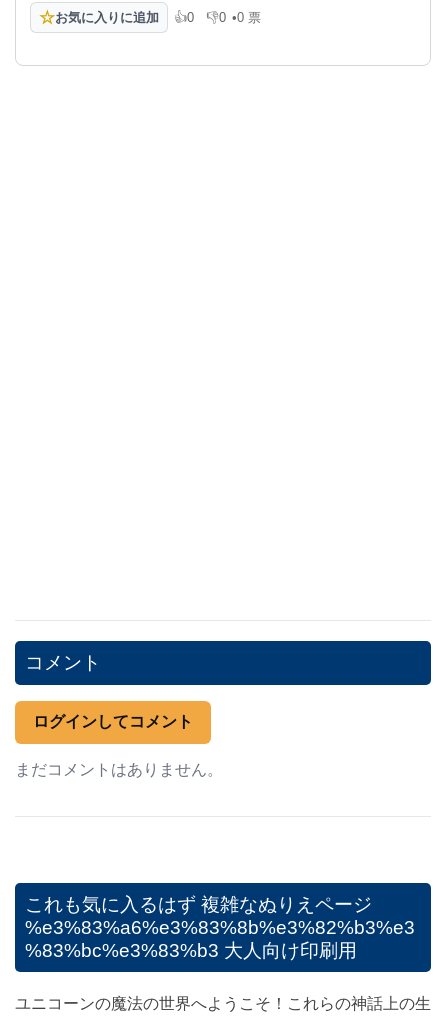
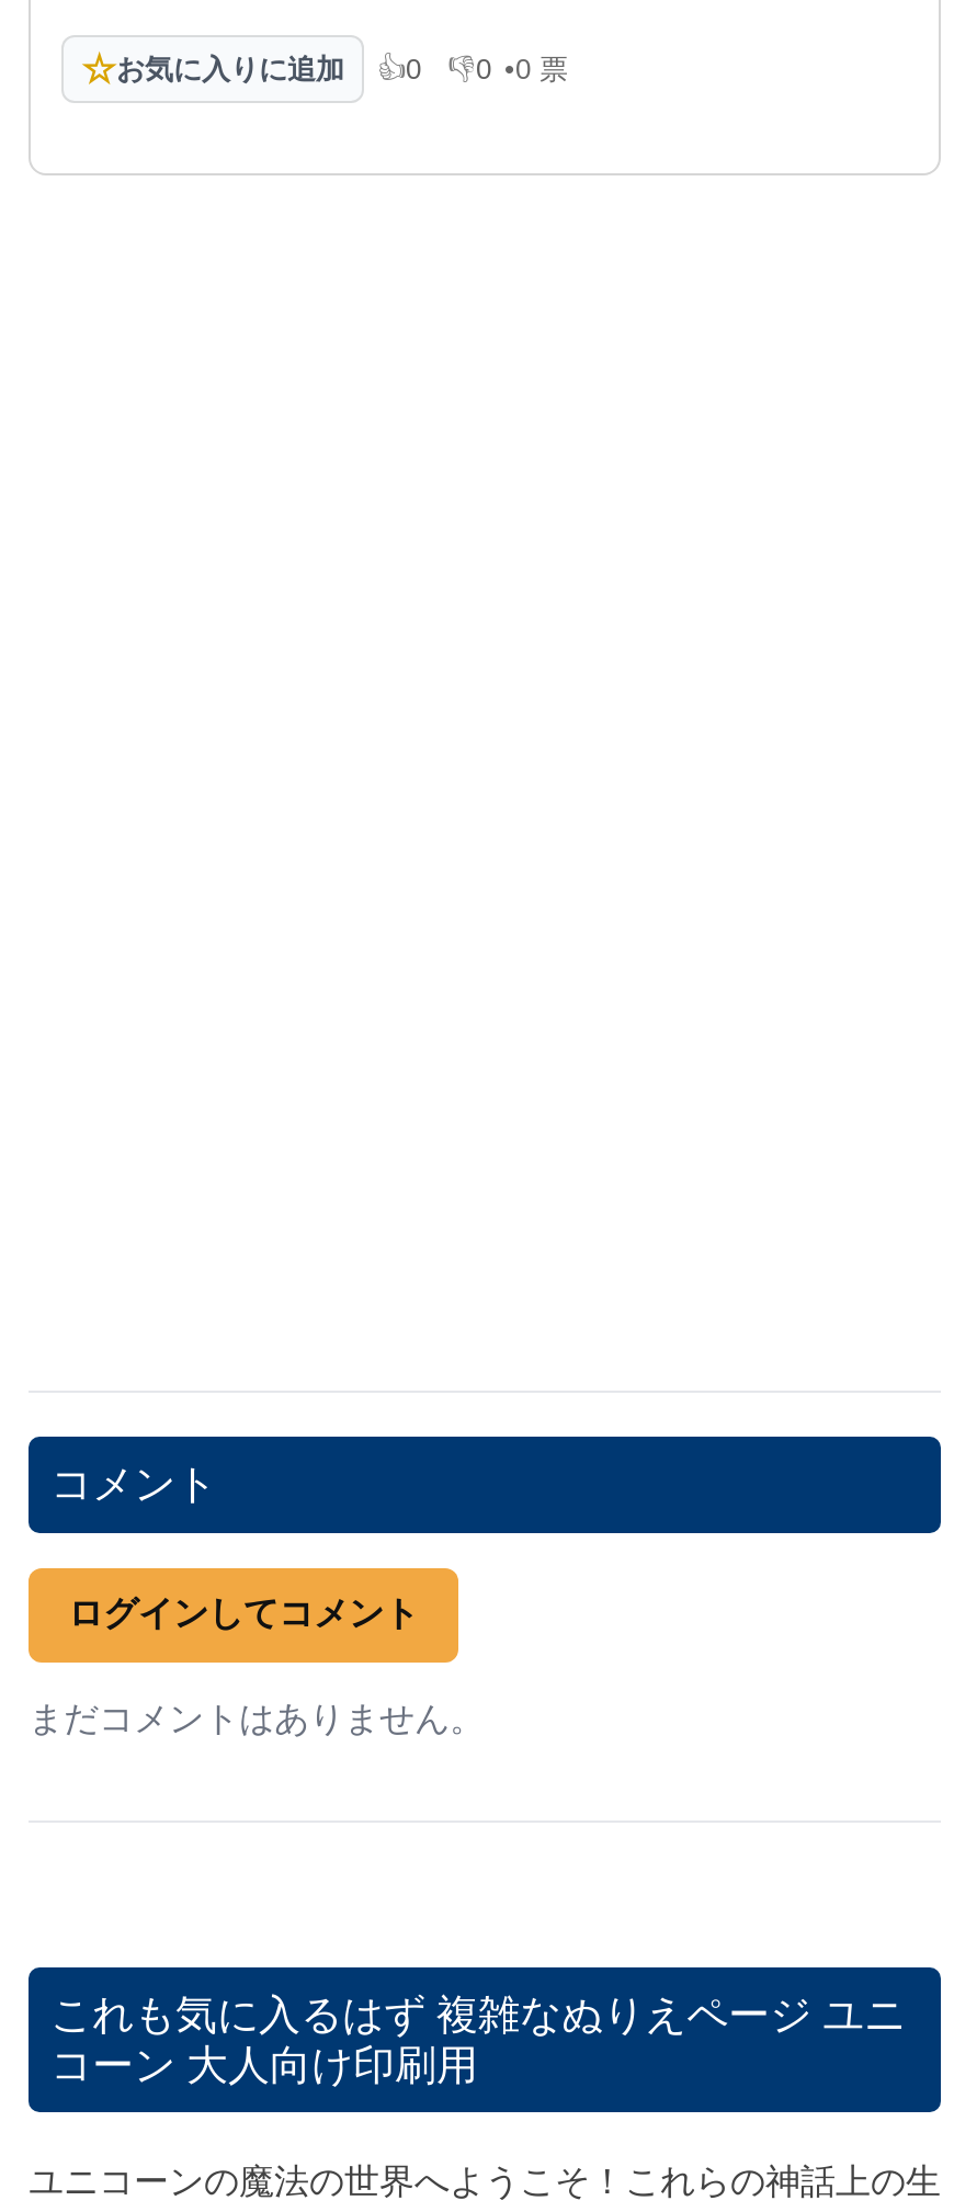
[25,894,415,961] これも気に入るはず複雑なぬりえページ | %e3%83%a6%e3%83%8b%e3%82%b3%e3 | %83%bc%e3%83%b3 大人向け印刷用 -> [50,1992,906,2089] これも気に入るはず複雑なぬりえページ ユニ | コーン 大人向け印刷用

